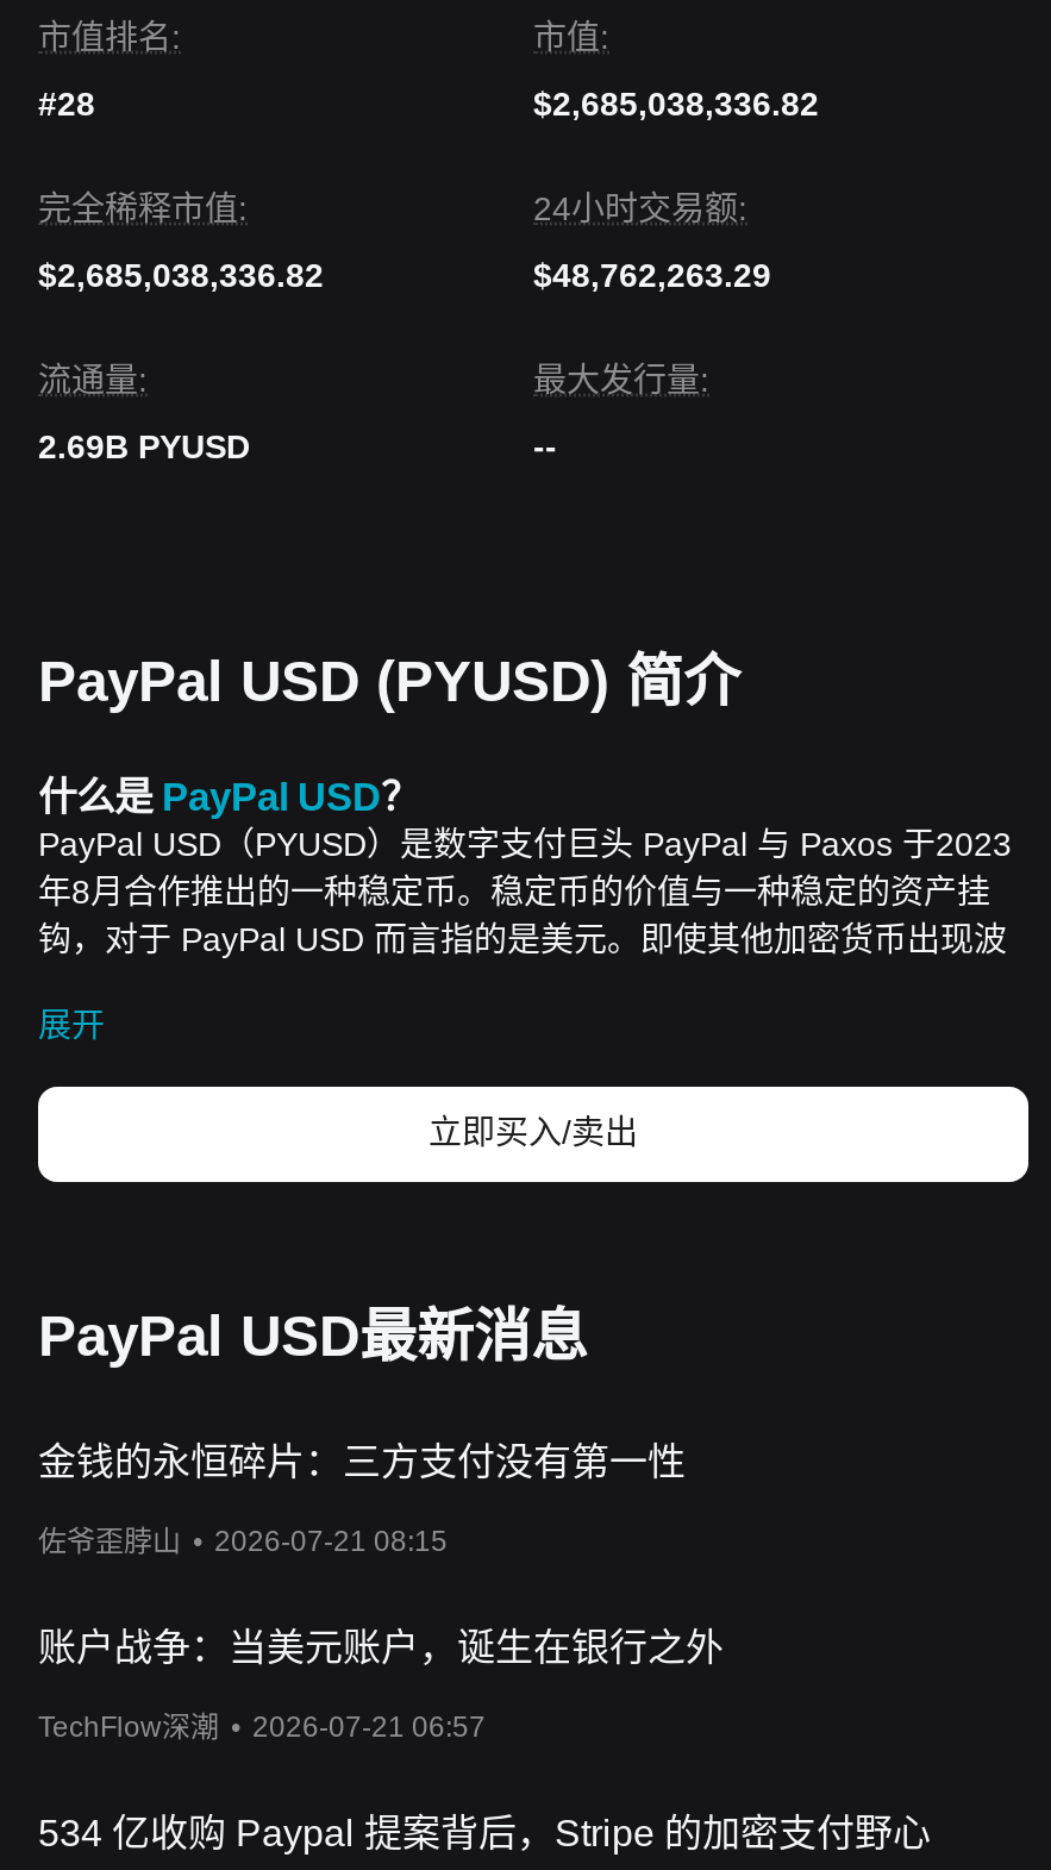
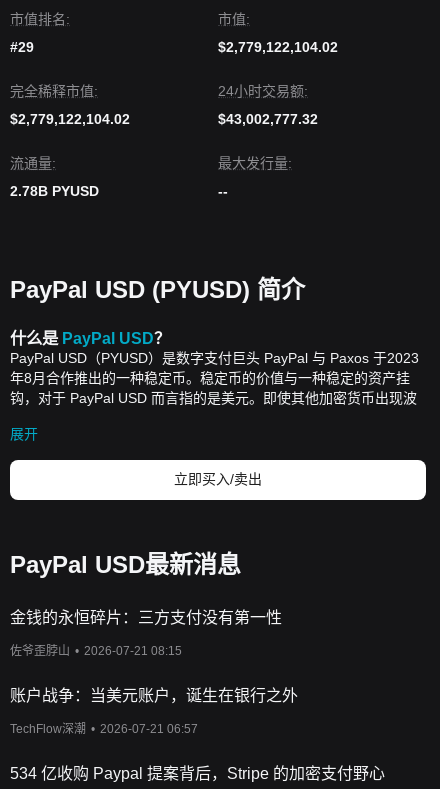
[38,85,95,123] #28 -> [10,39,34,55] #29
[533,85,819,123] $2,685,038,336.82 -> [218,39,338,55] $2,779,122,104.02
[38,256,324,294] $2,685,038,336.82 -> [10,111,130,127] $2,779,122,104.02
[533,256,771,294] $48,762,263.29 -> [218,111,318,127] $43,002,777.32
[38,427,250,465] 2.69B PYUSD -> [10,183,99,199] 2.78B PYUSD

